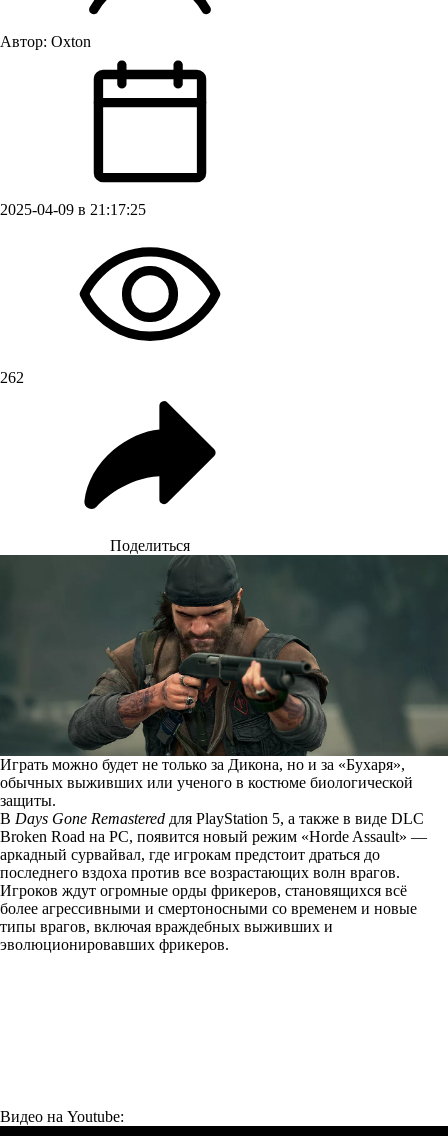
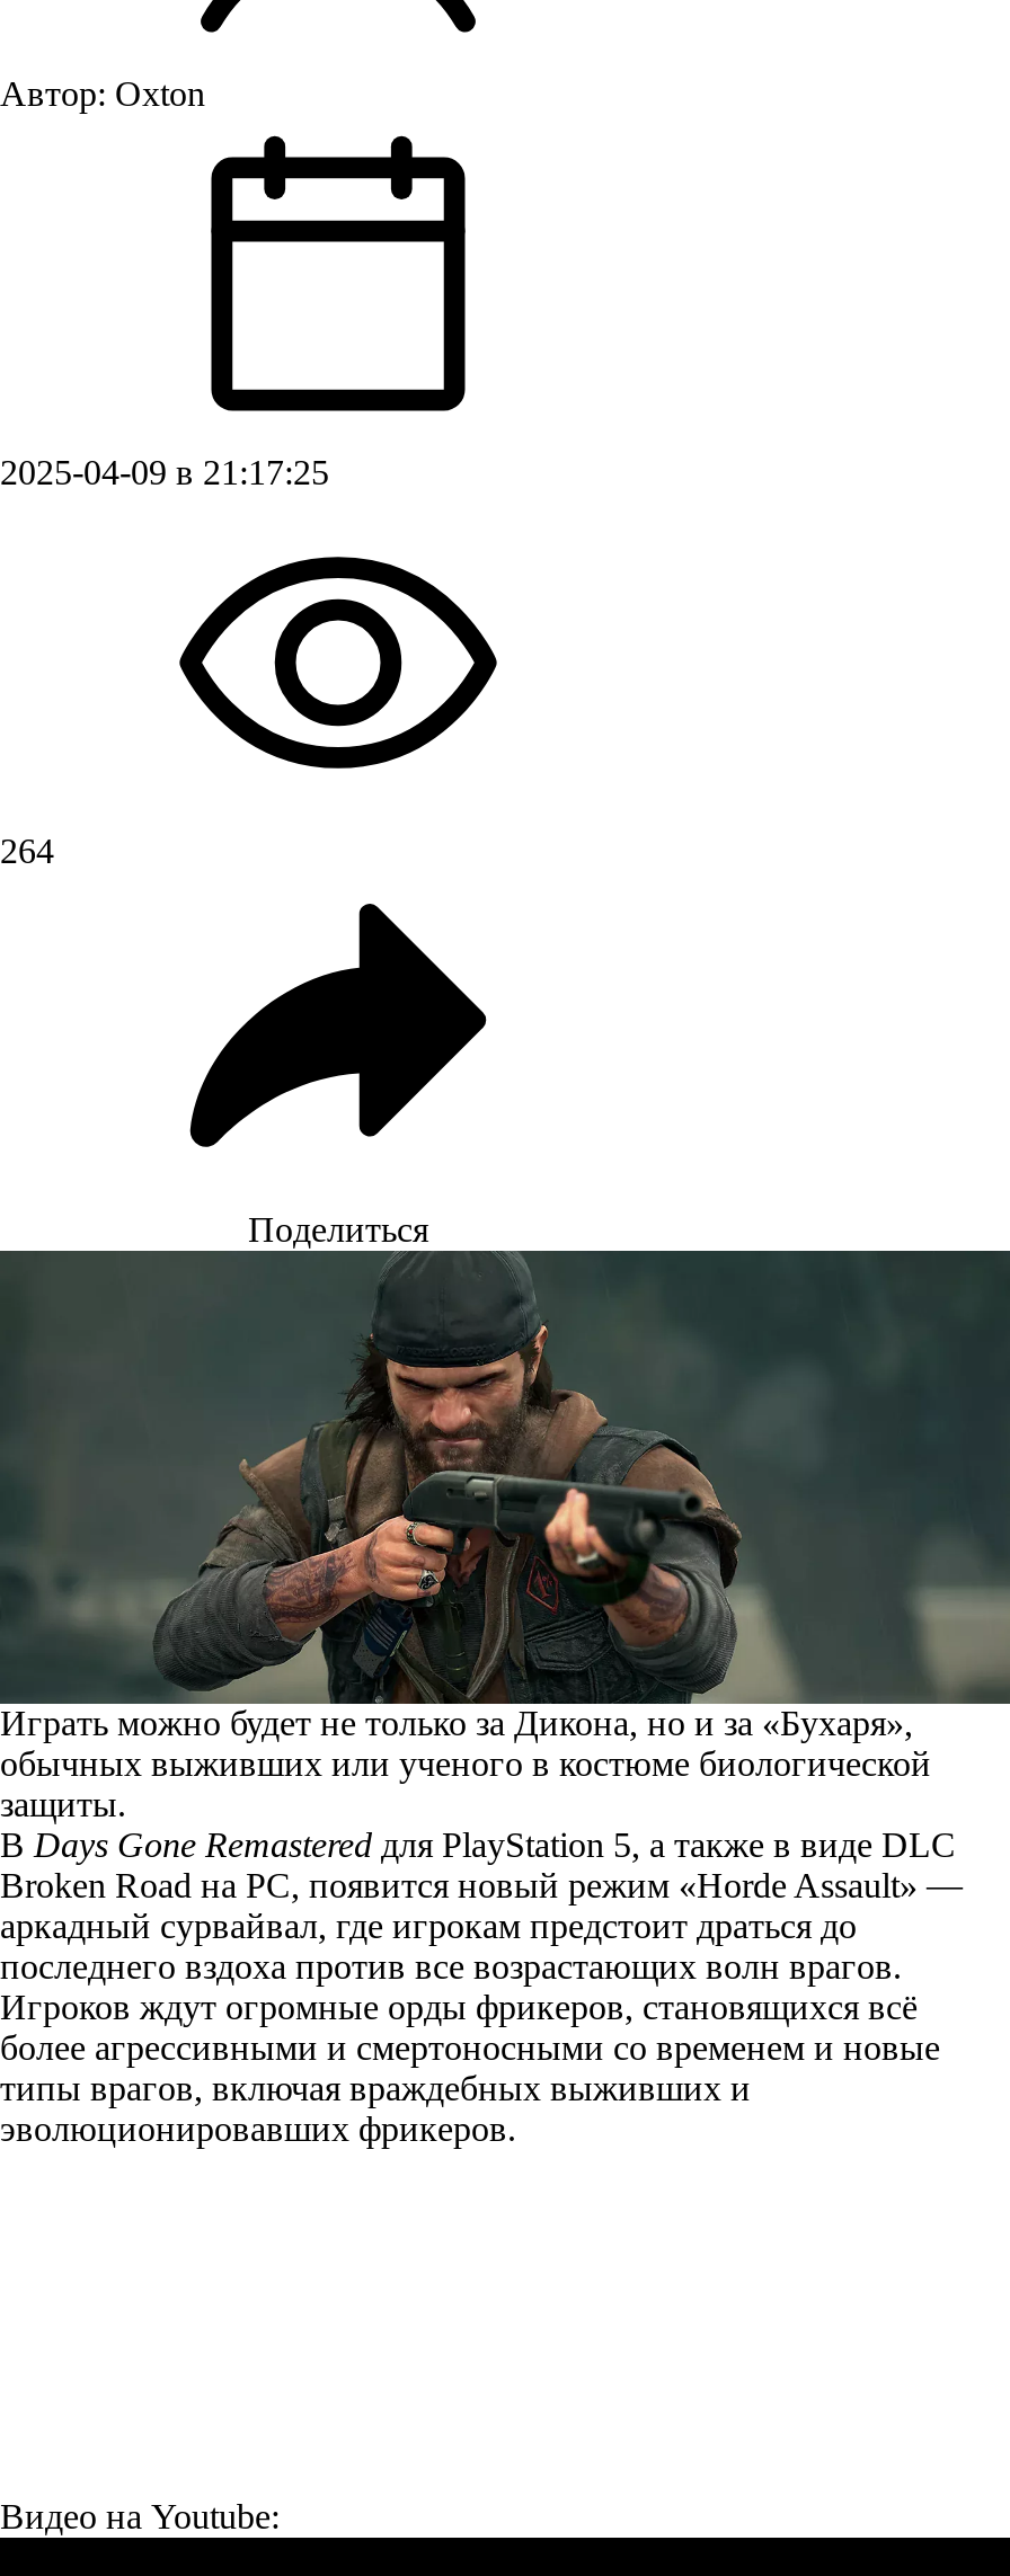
[0,369,24,386] 262 -> [0,832,54,870] 264

